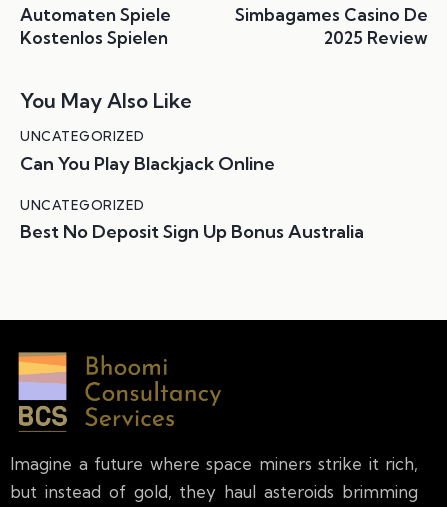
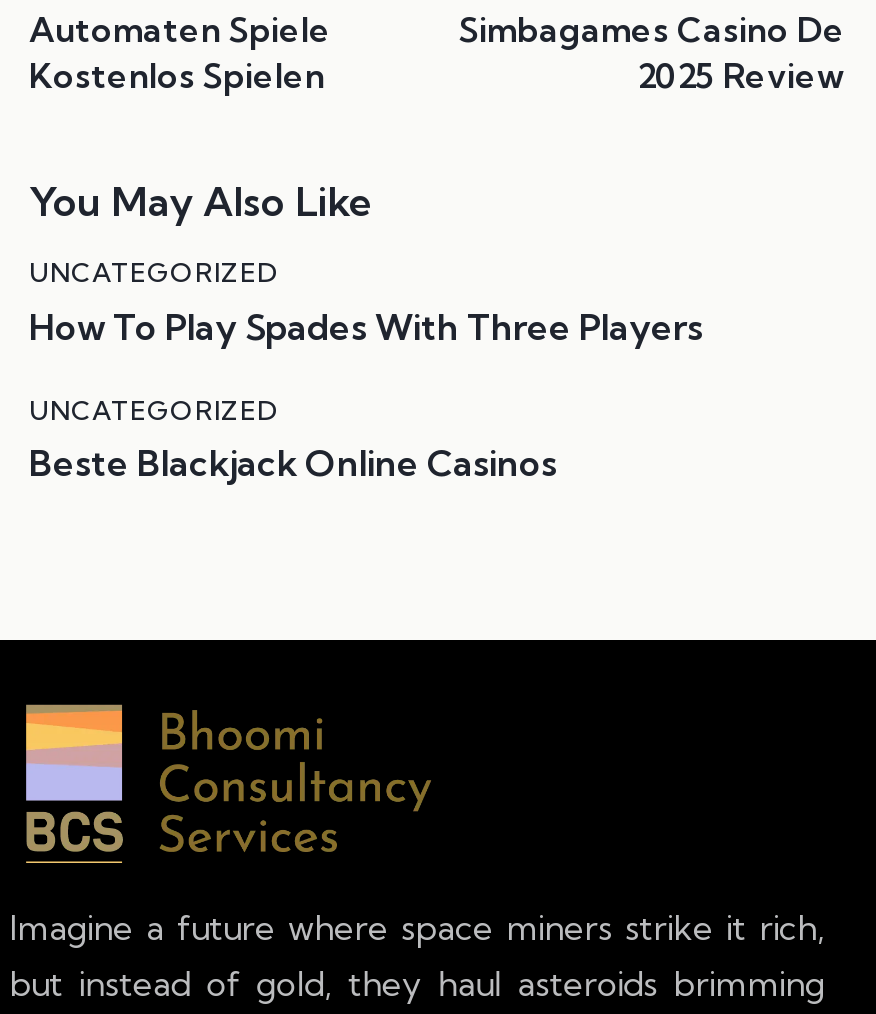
[20,152,275,175] Can You Play Blackjack Online -> [29,303,703,349] How To Play Spades With Three Players
[20,220,364,243] Best No Deposit Sign Up Bonus Australia -> [29,440,557,486] Beste Blackjack Online Casinos

